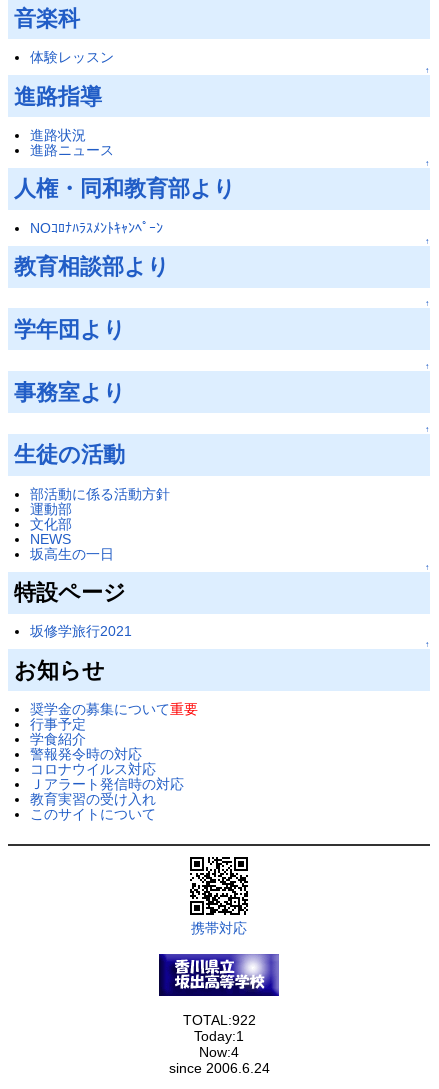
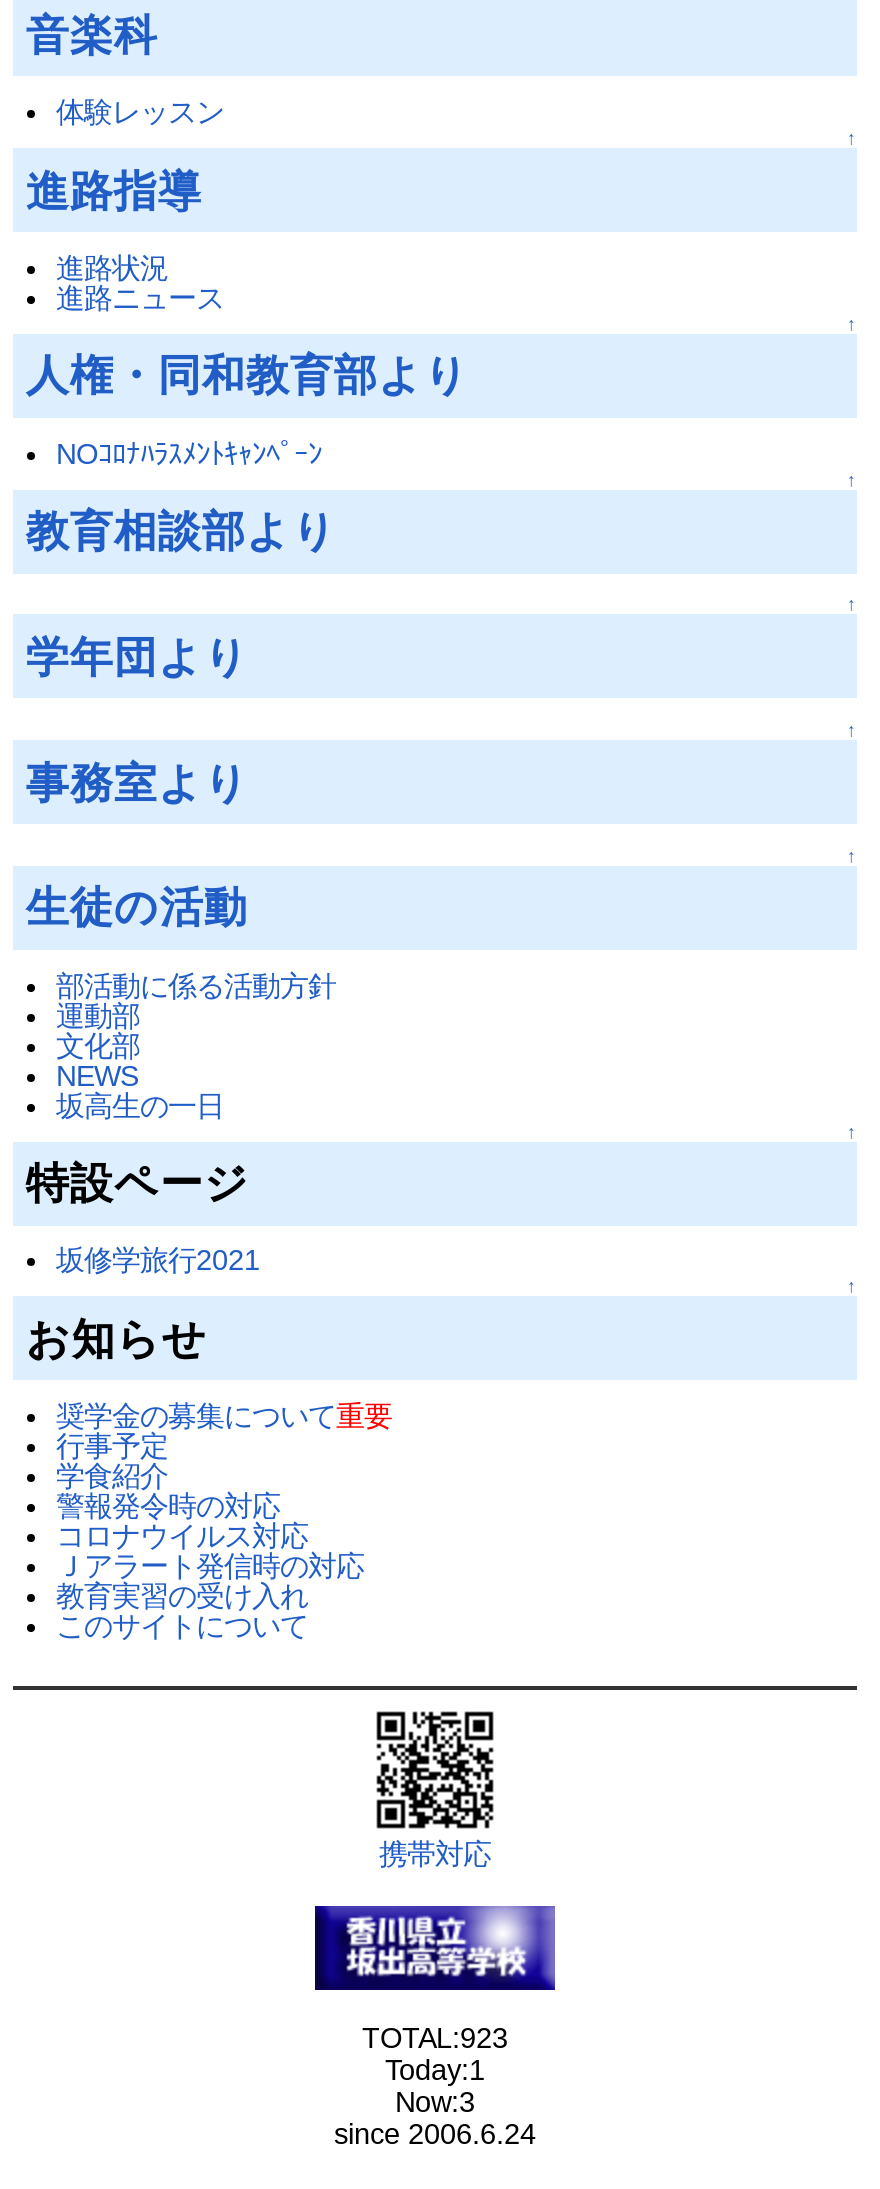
[182,1012,255,1028] TOTAL:922 -> [362,2023,508,2055] TOTAL:923
[199,1044,239,1060] Now:4 -> [395,2087,475,2119] Now:3

